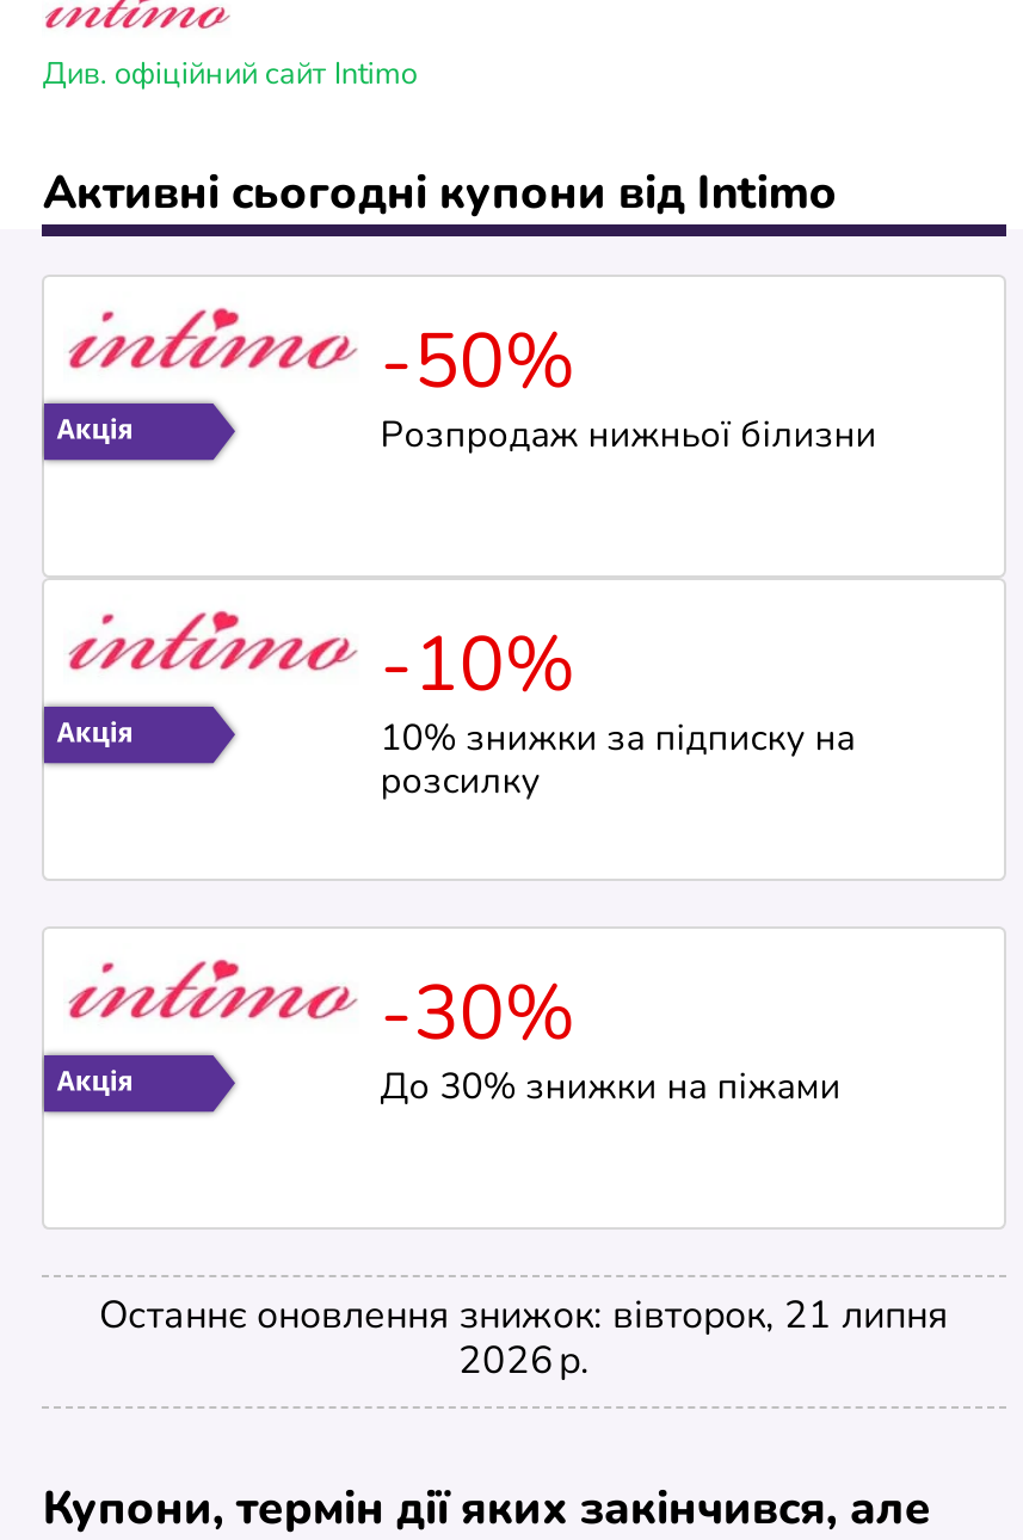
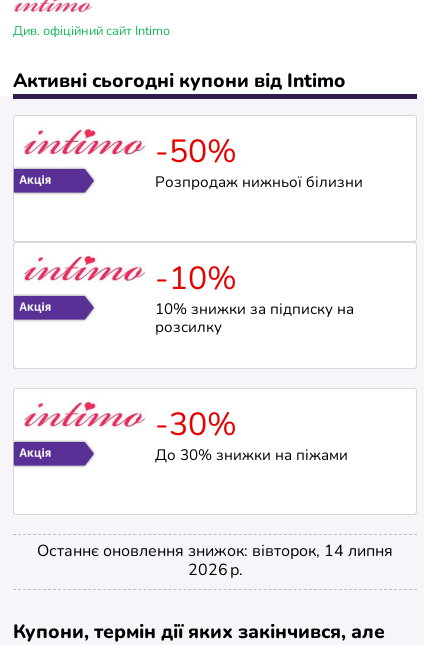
[99,1299,949,1337] Останнє оновлення знижок: вівторок, 21 липня -> [37,544,393,560] Останнє оновлення знижок: вівторок, 14 липня

